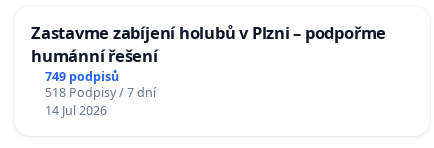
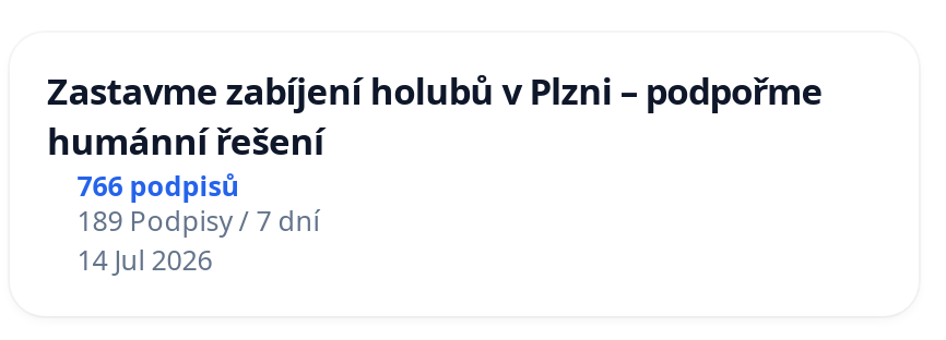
[45,68,119,85] 749 podpisů -> [77,167,239,204] 766 podpisů
[45,84,156,101] 518 Podpisy / 7 dní -> [77,202,320,239] 189 Podpisy / 7 dní

